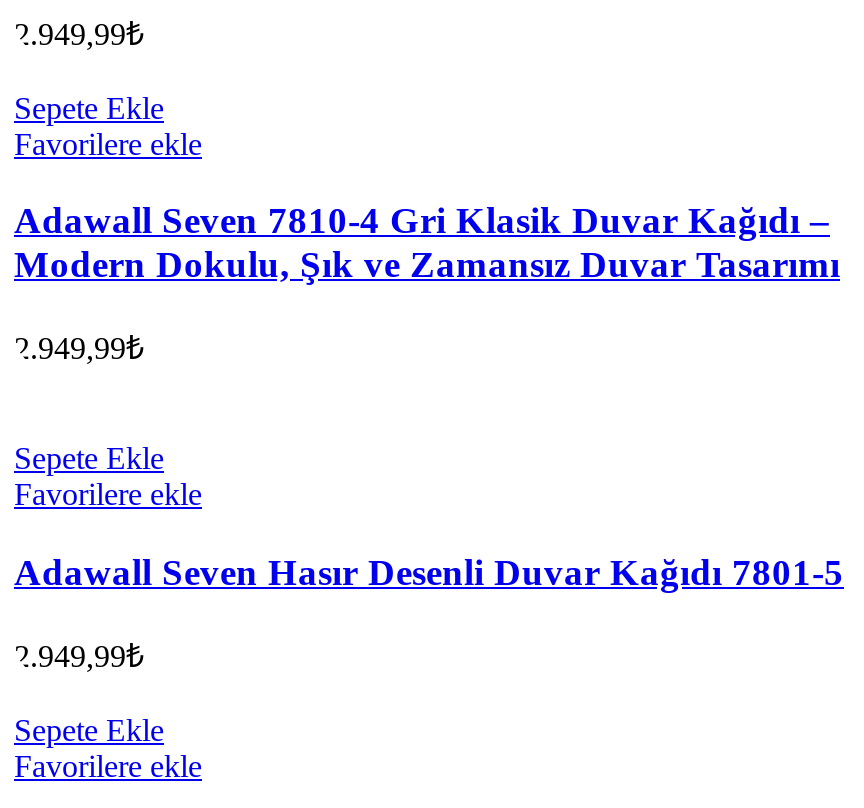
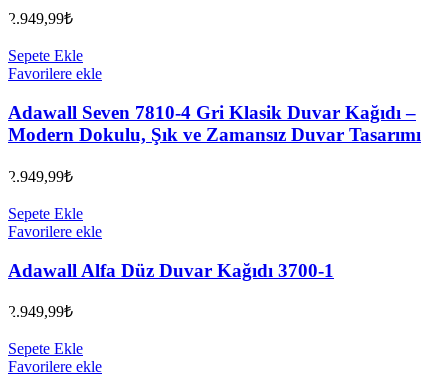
[14,551,844,593] Adawall Seven Hasır Desenli Duvar Kağıdı 7801-5 -> [8,259,334,280] Adawall Alfa Düz Duvar Kağıdı 3700-1

